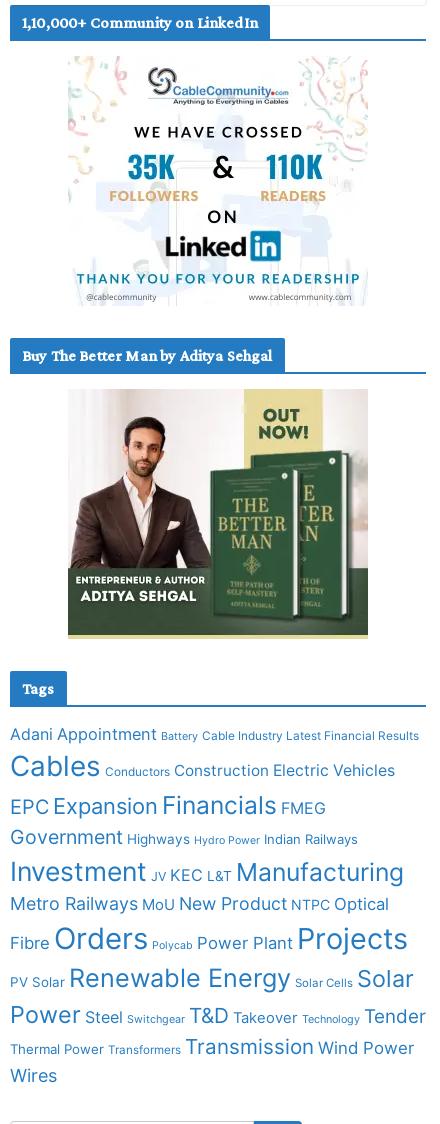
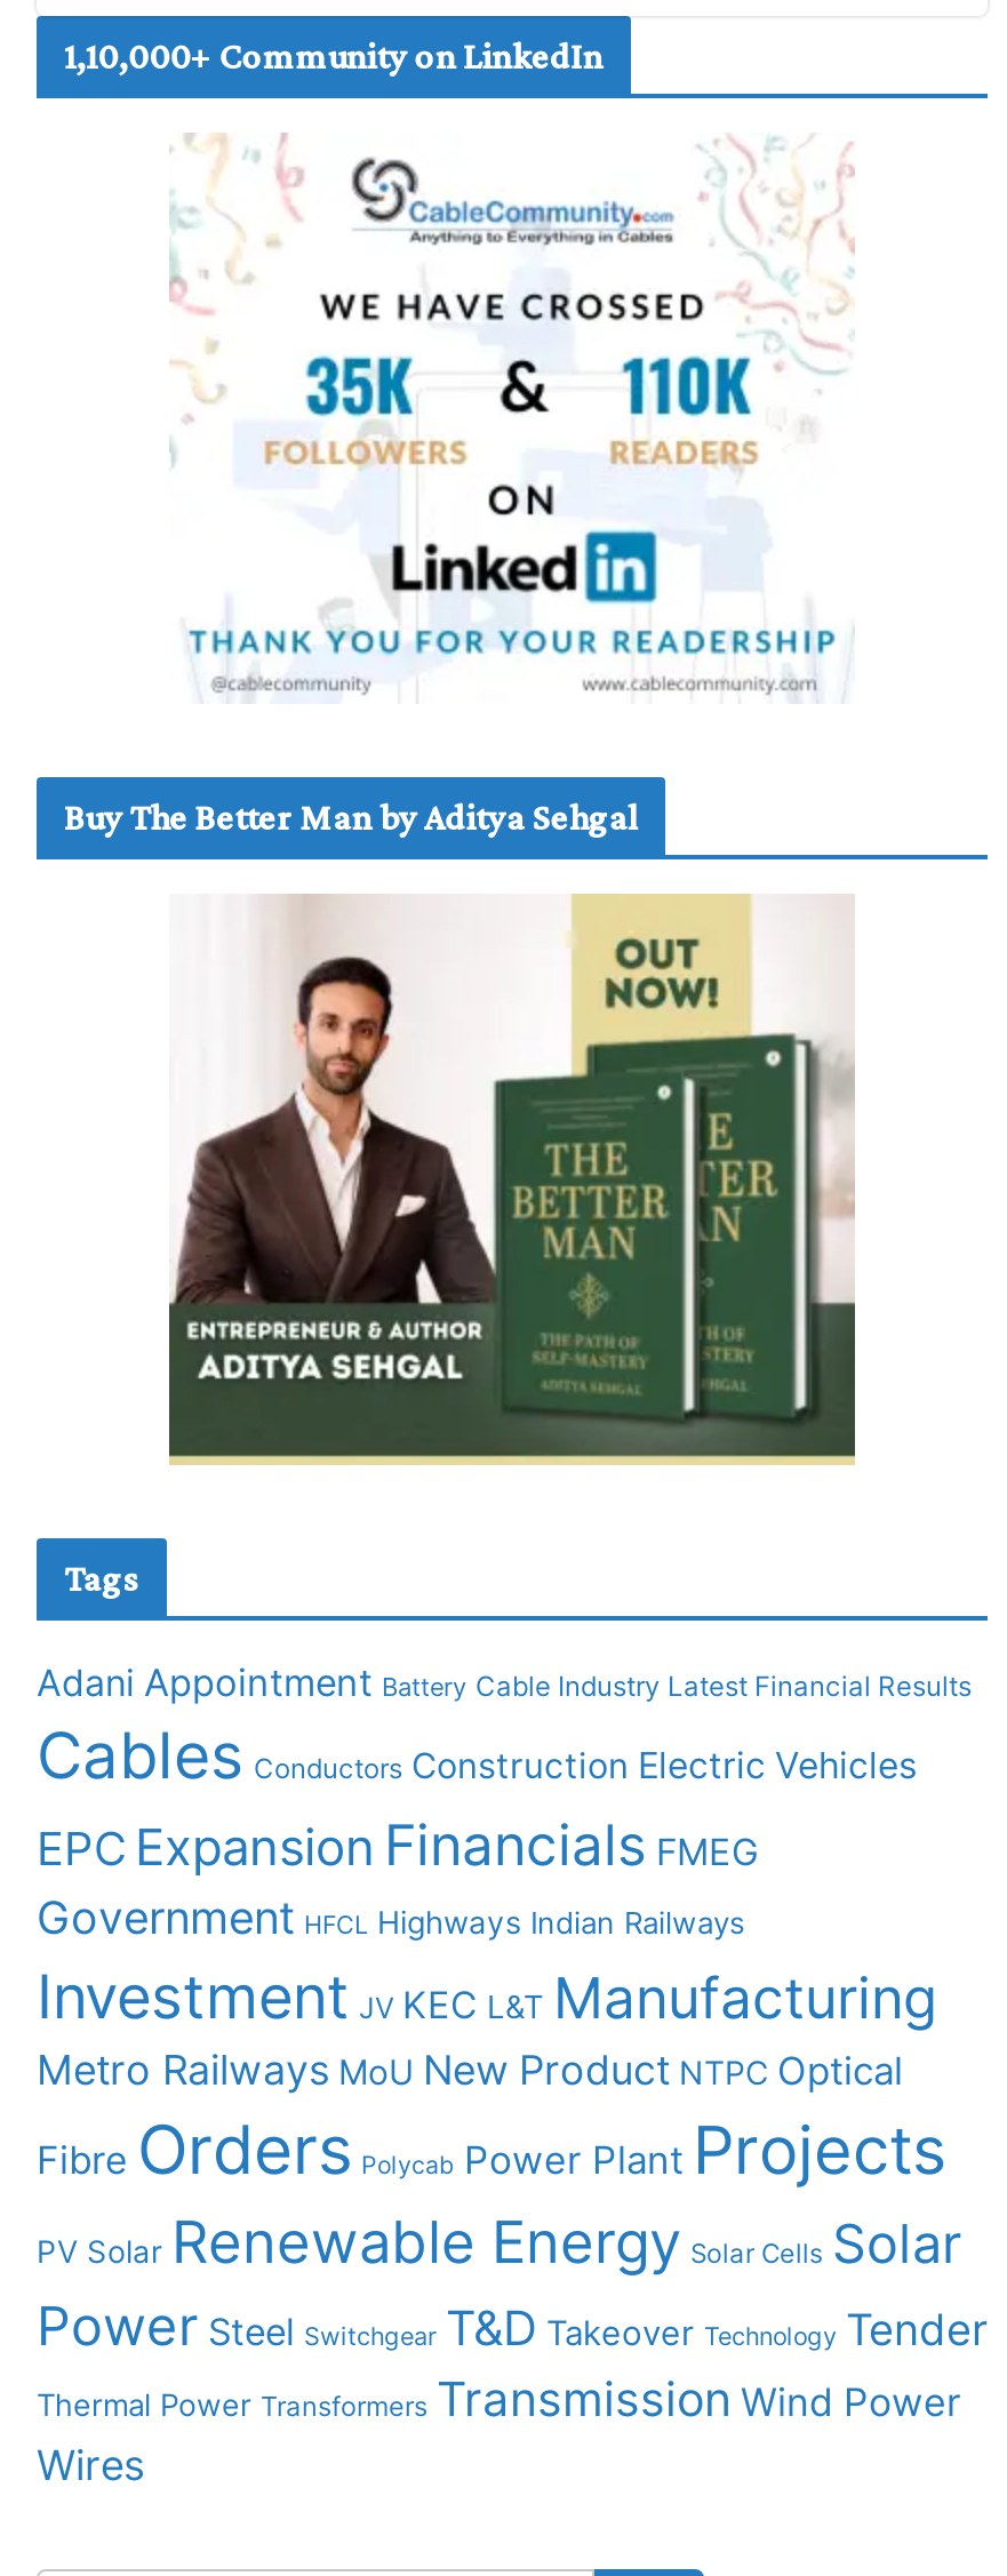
[10,825,358,849] Government Highways Hydro Power Indian Railways -> [37,1891,745,1946] Government HFCL Highways Indian Railways

